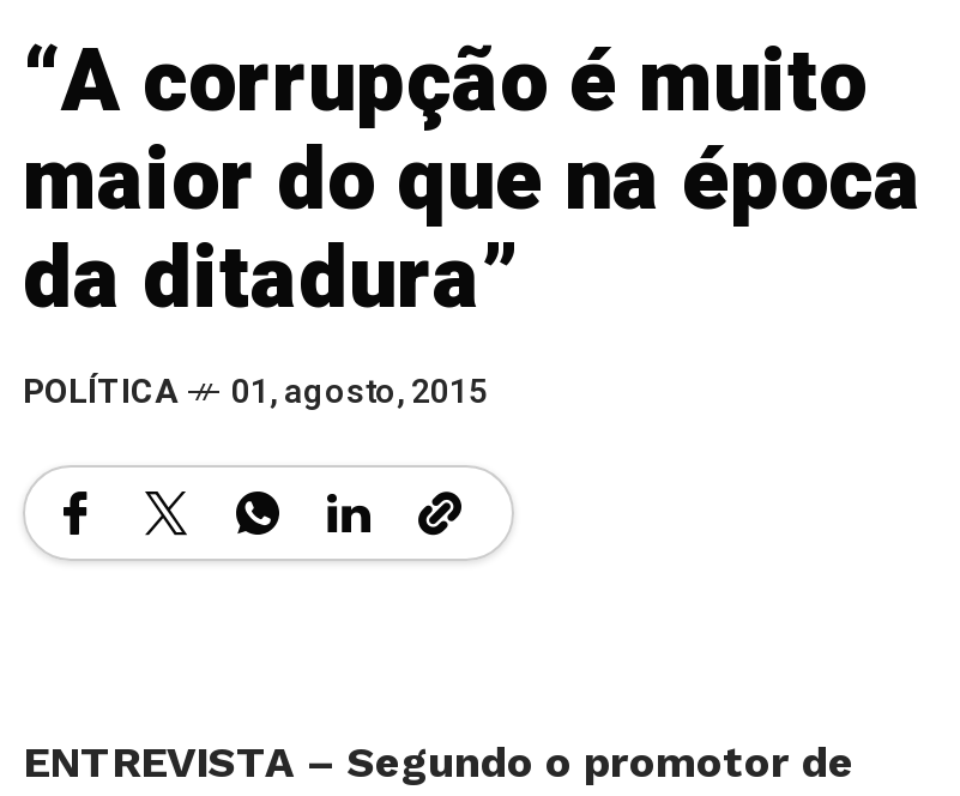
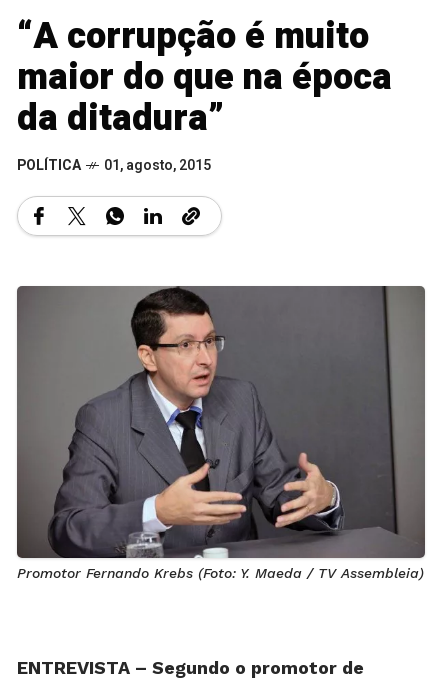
none -> [16,285,426,581] [image] | Promotor Fernando Krebs (Foto: Y. Maeda / TV Assembleia)

